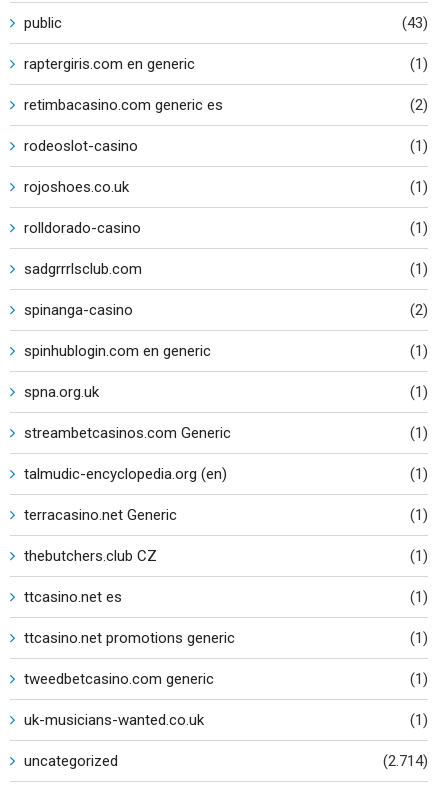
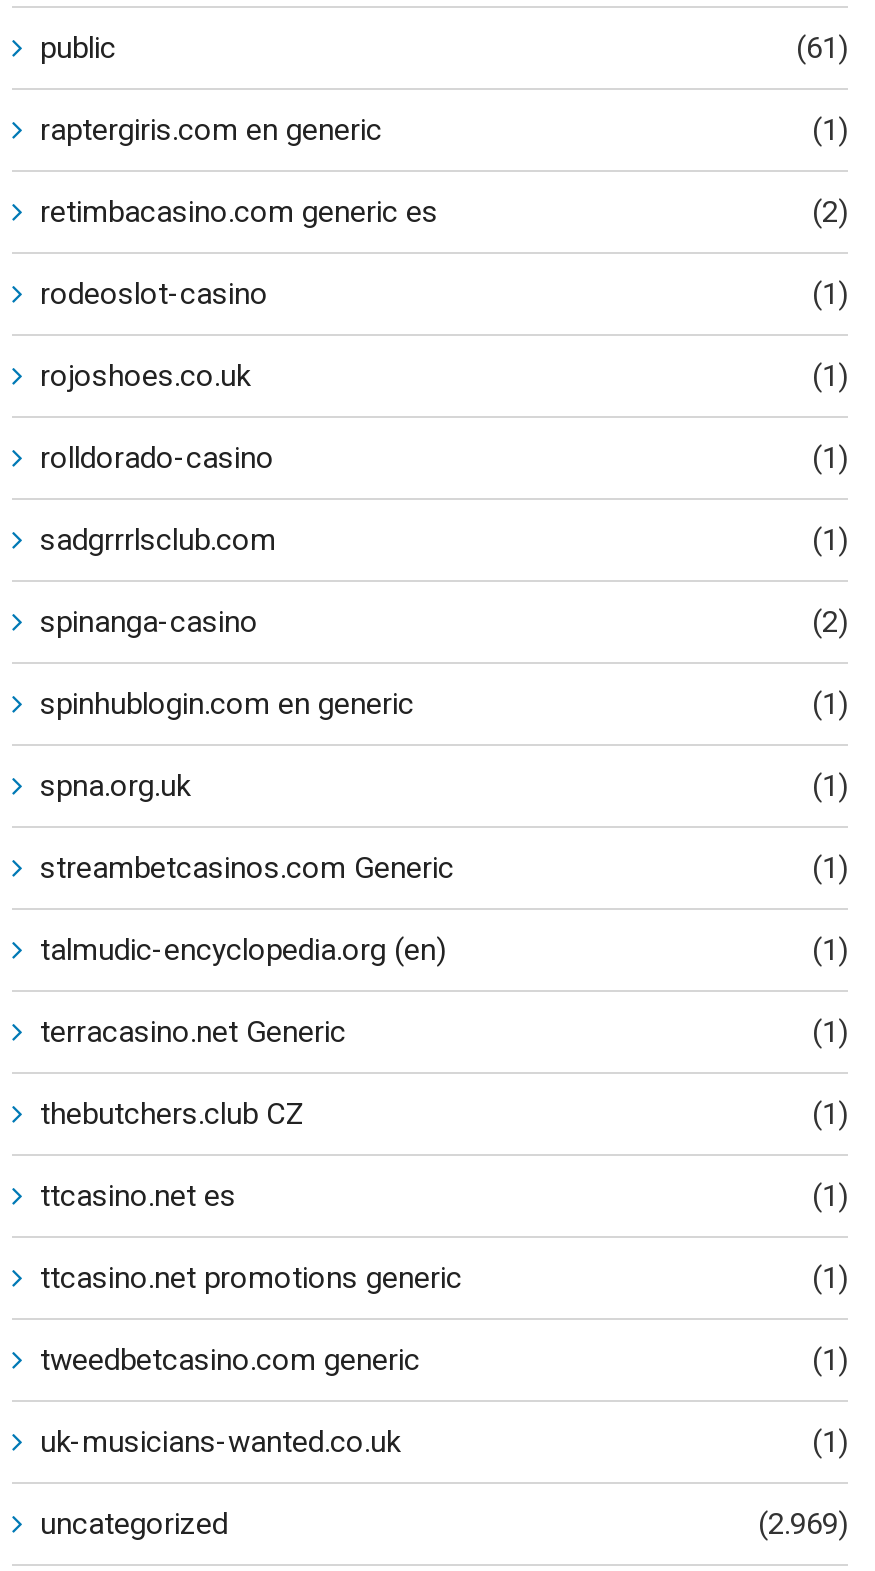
[402,14,428,32] (43) -> [796,30,848,66] (61)
[383,752,428,770] (2.714) -> [758,1506,848,1542] (2.969)

